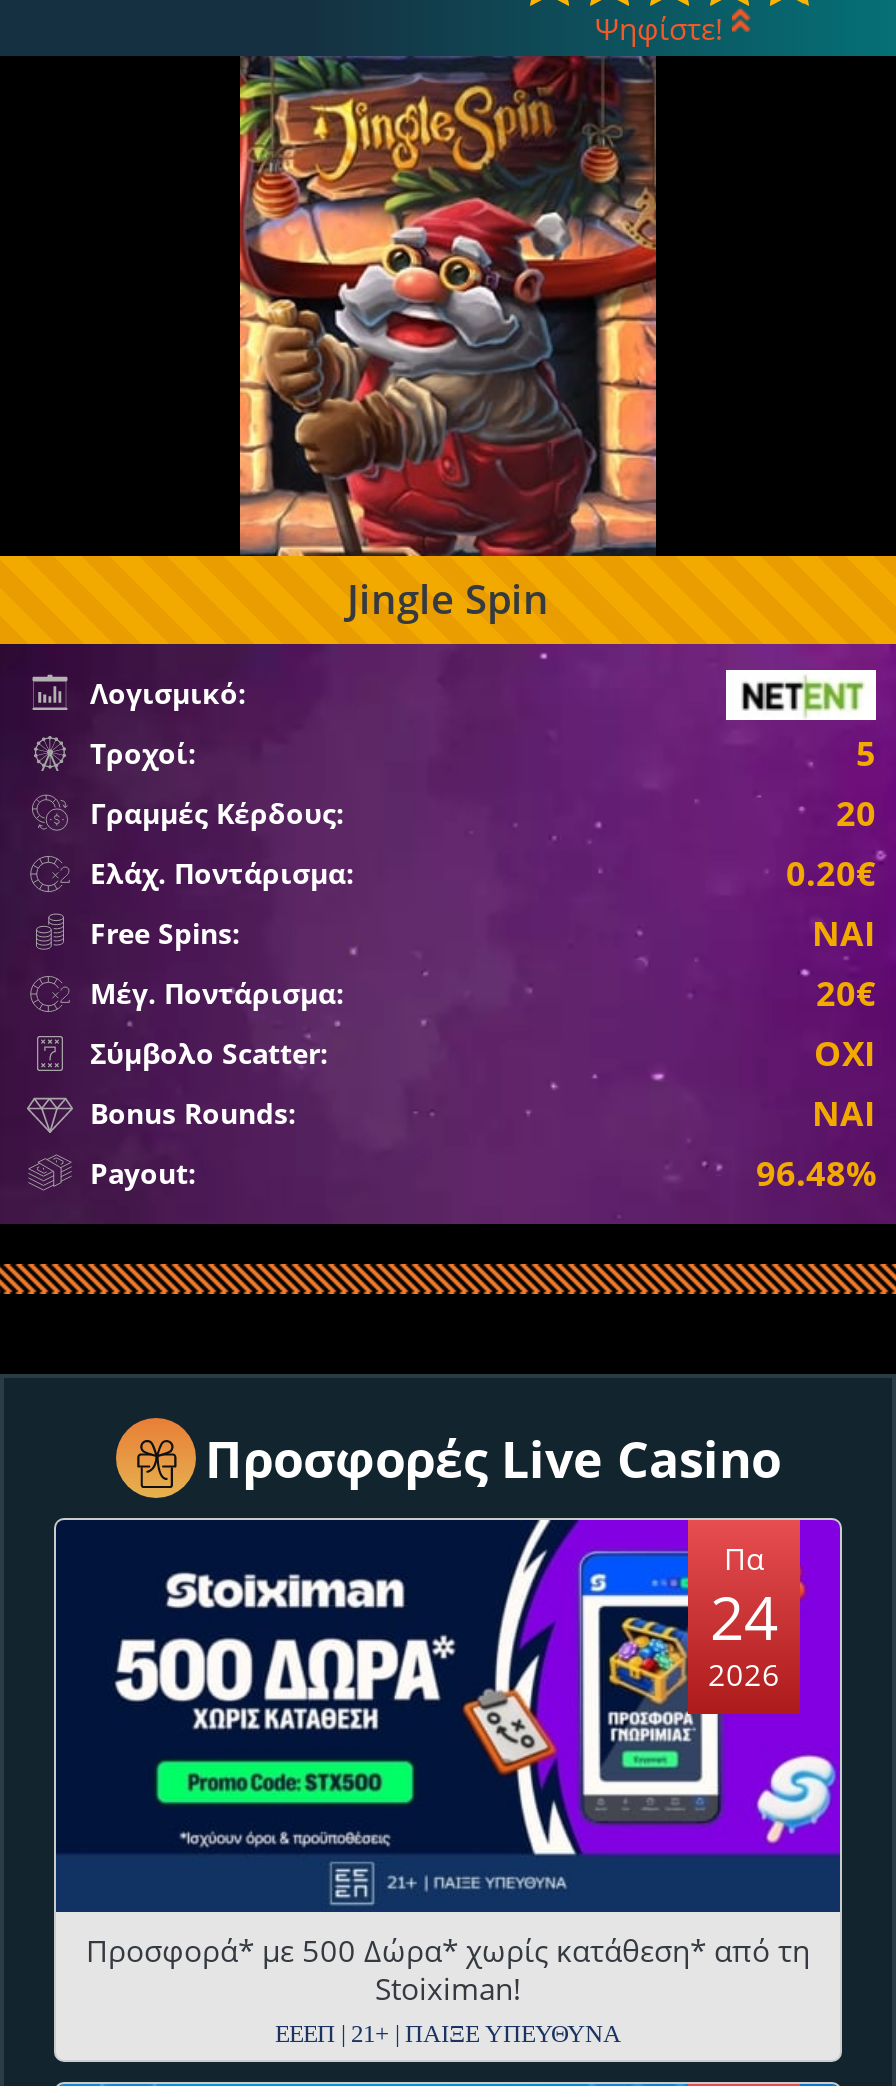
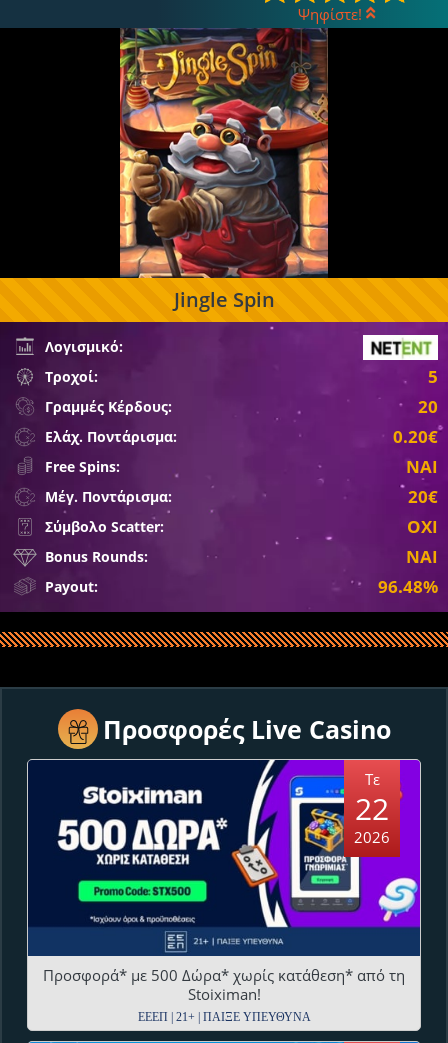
[710,1538,778,1658] Πα | 24 -> [355,769,389,829] Τε | 22

